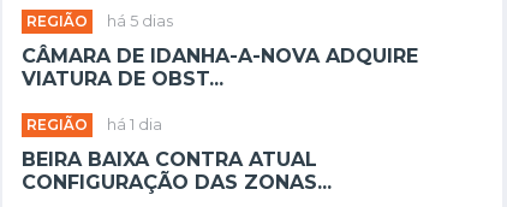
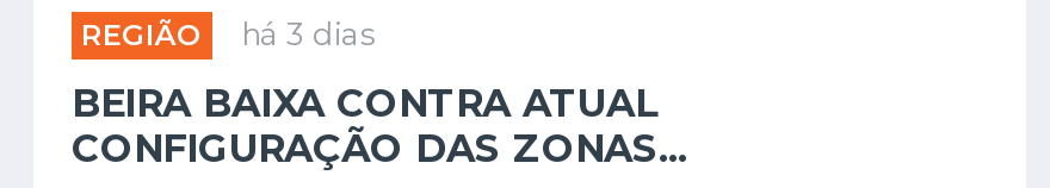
[22,12,418,134] há 5 dias | CÂMARA DE IDANHA-A-NOVA ADQUIRE | VIATURA DE OBST... | REGIÃO | há 1 dia -> [241,17,375,52] há 3 dias

